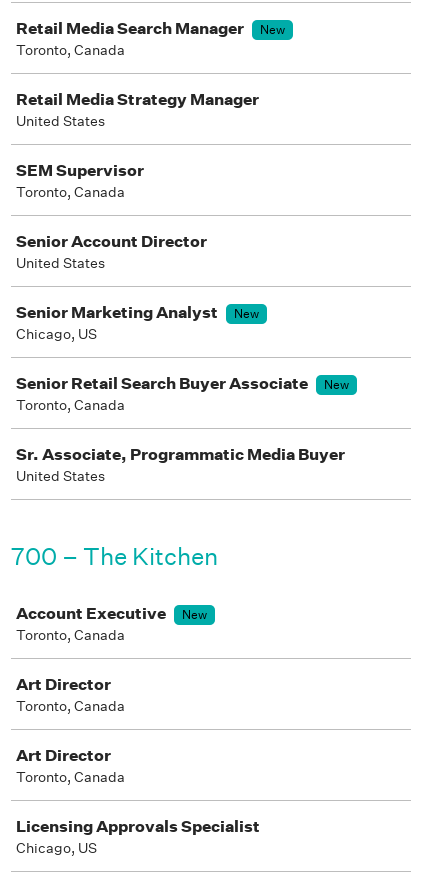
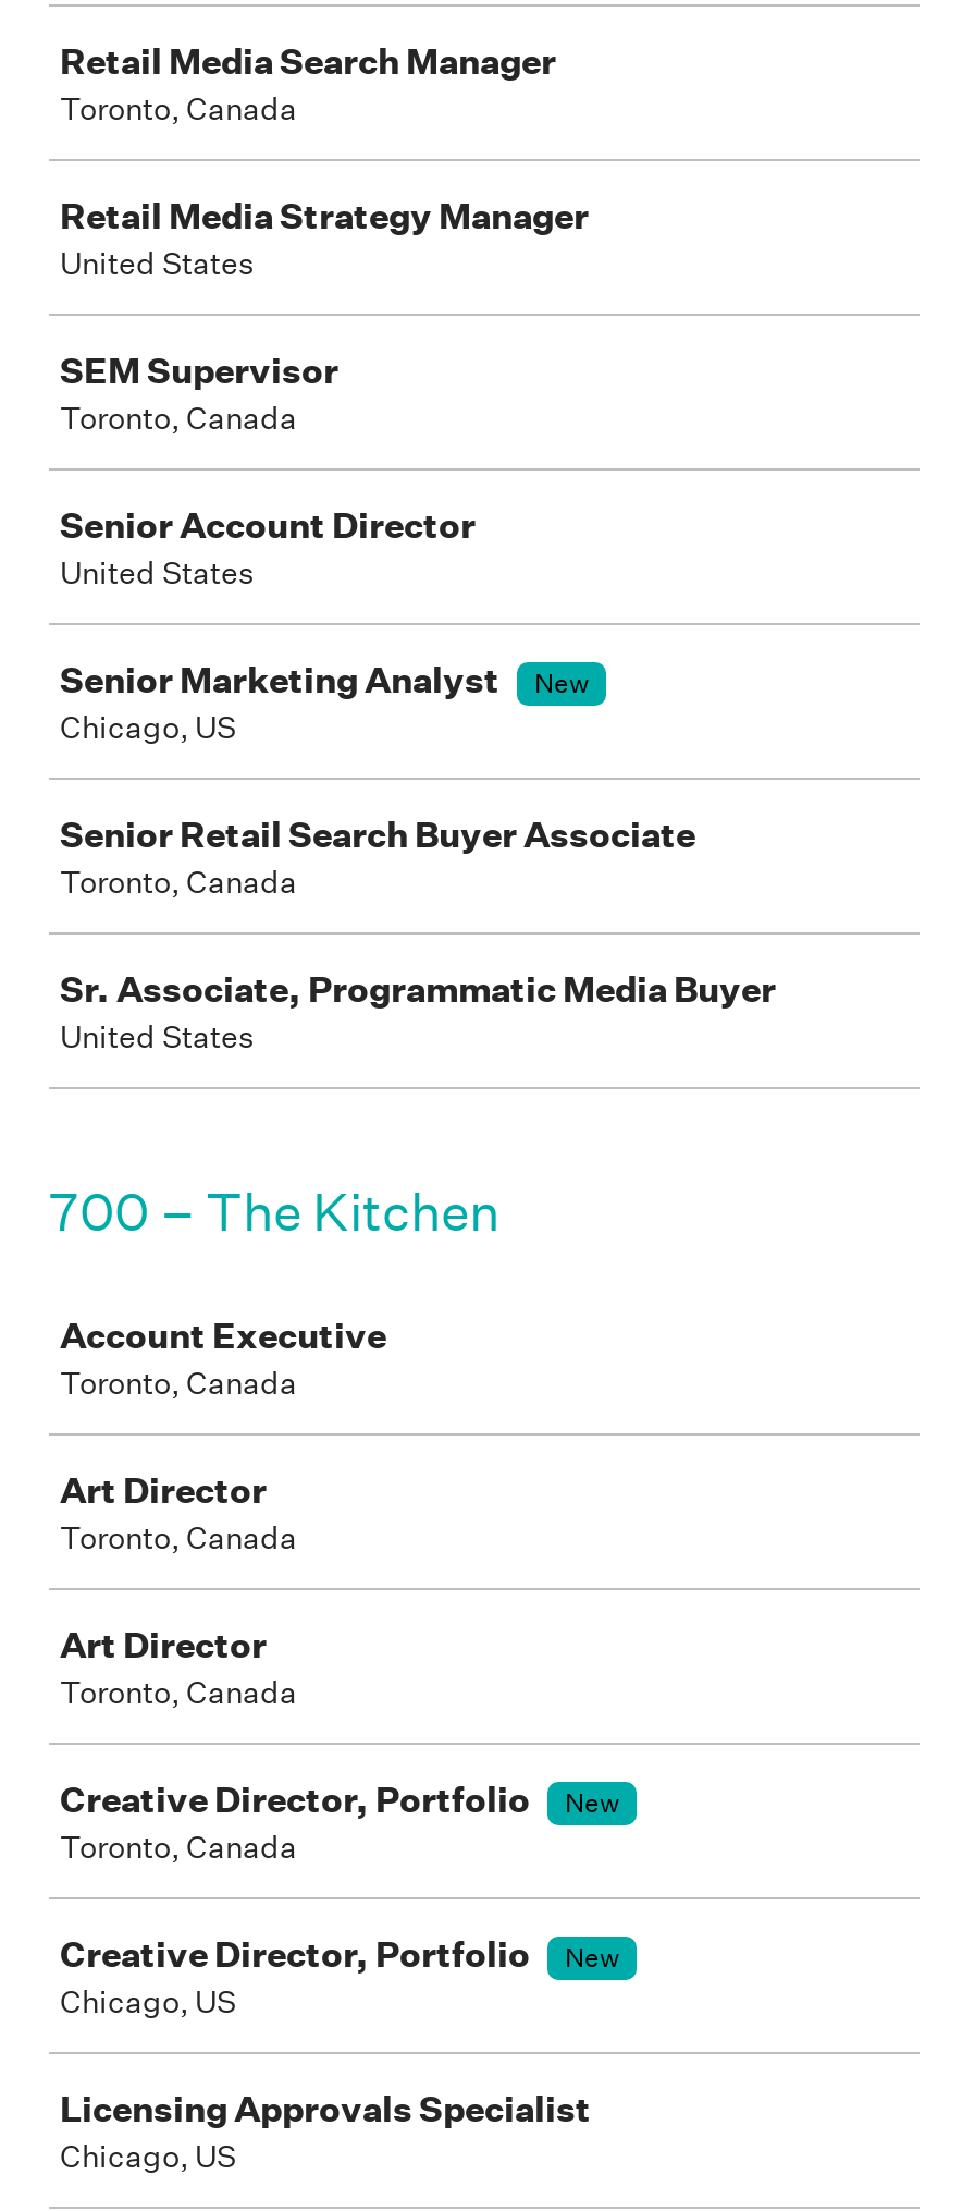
[260,21,285,38] New -> none
[324,376,349,393] New -> none
[182,606,207,623] New -> none
none -> [60,1778,619,2021] Creative Director, Portfolio | New | Toronto, Canada | Creative Director, Portfolio | New | Chicago, US

